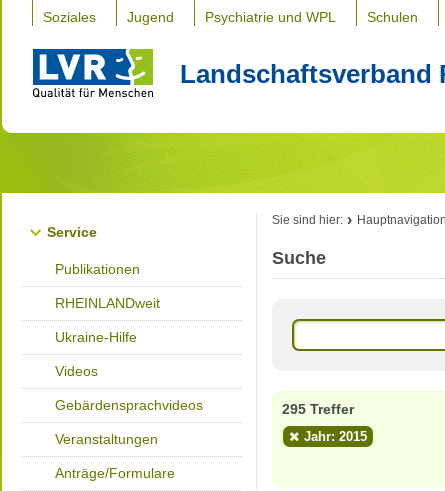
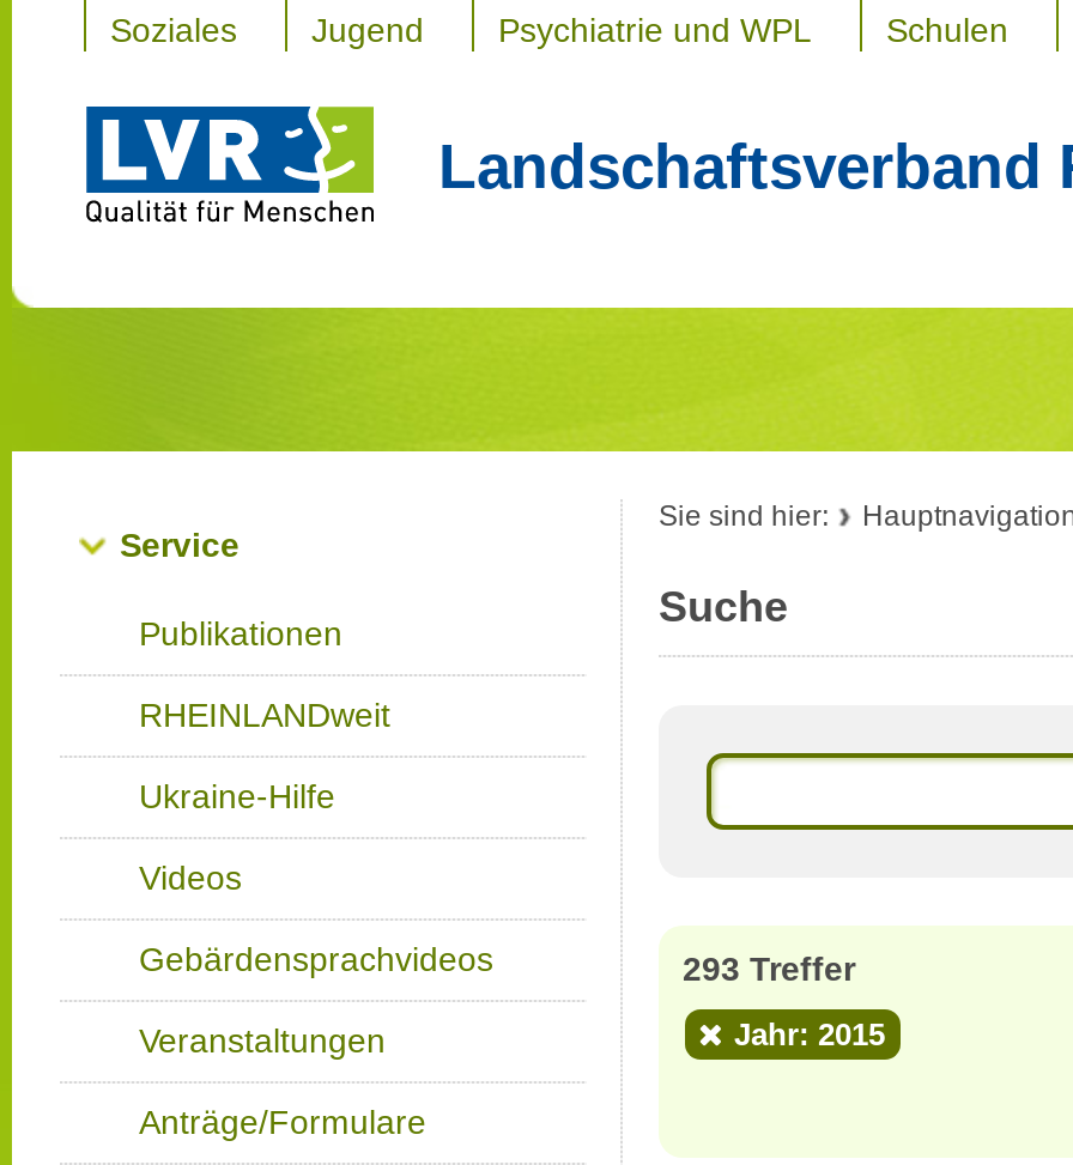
[282,401,354,417] 295 Treffer -> [683,949,855,988] 293 Treffer

